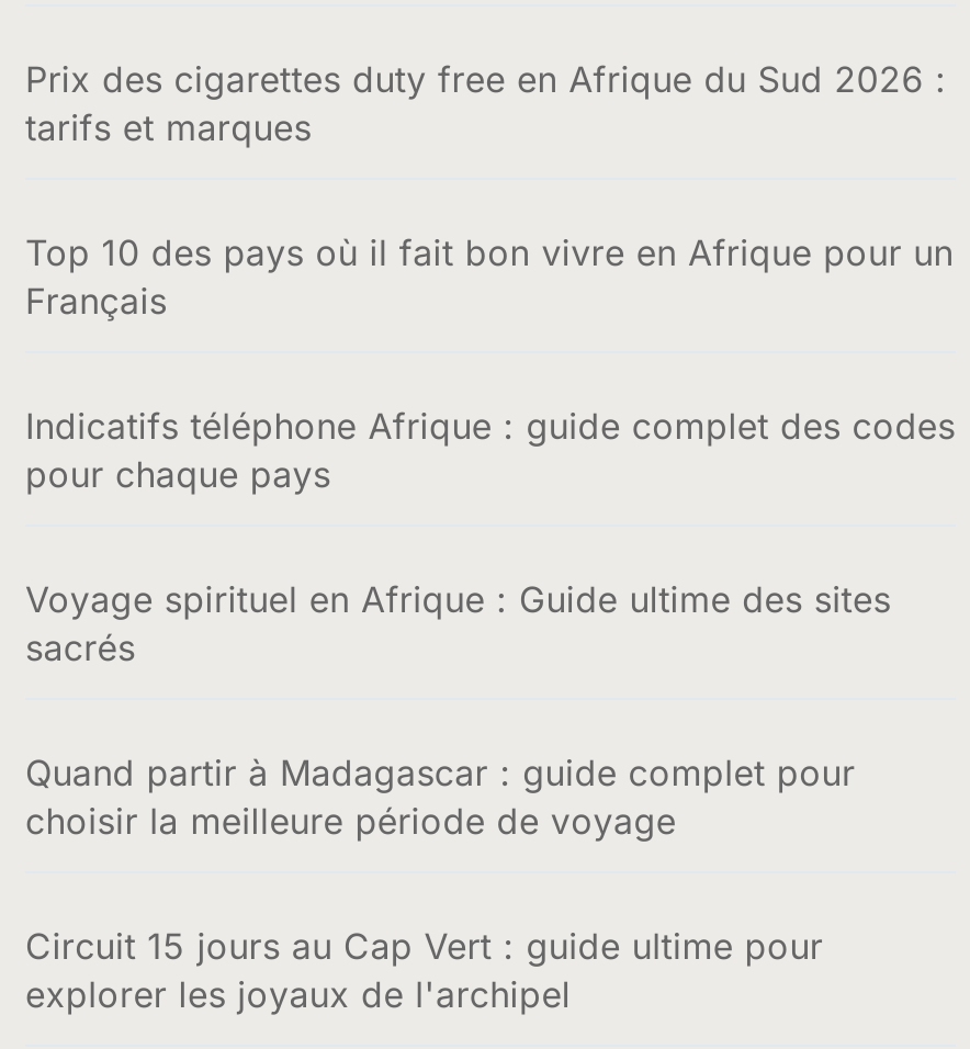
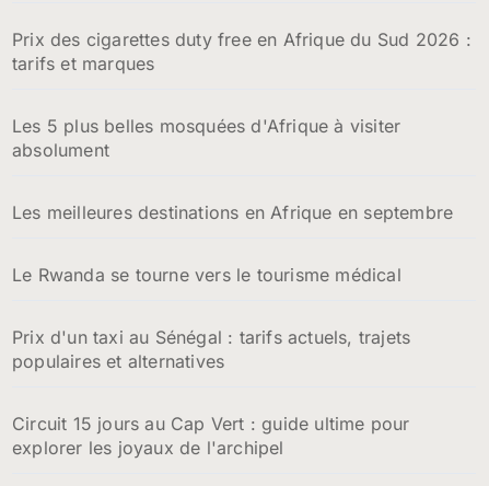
[25,231,954,323] Top 10 des pays où il fait bon vivre en Afrique pour un | Français -> [12,115,401,161] Les 5 plus belles mosquées d'Afrique à visiter | absolument
[25,405,955,497] Indicatifs téléphone Afrique : guide complet des codes | pour chaque pays -> [12,202,453,224] Les meilleures destinations en Afrique en septembre
[25,578,891,670] Voyage spirituel en Afrique : Guide ultime des sites | sacrés -> [12,264,401,286] Le Rwanda se tourne vers le tourisme médical
[25,751,855,844] Quand partir à Madagascar : guide complet pour | choisir la meilleure période de voyage -> [12,327,410,373] Prix d'un taxi au Sénégal : tarifs actuels, trajets | populaires et alternatives

